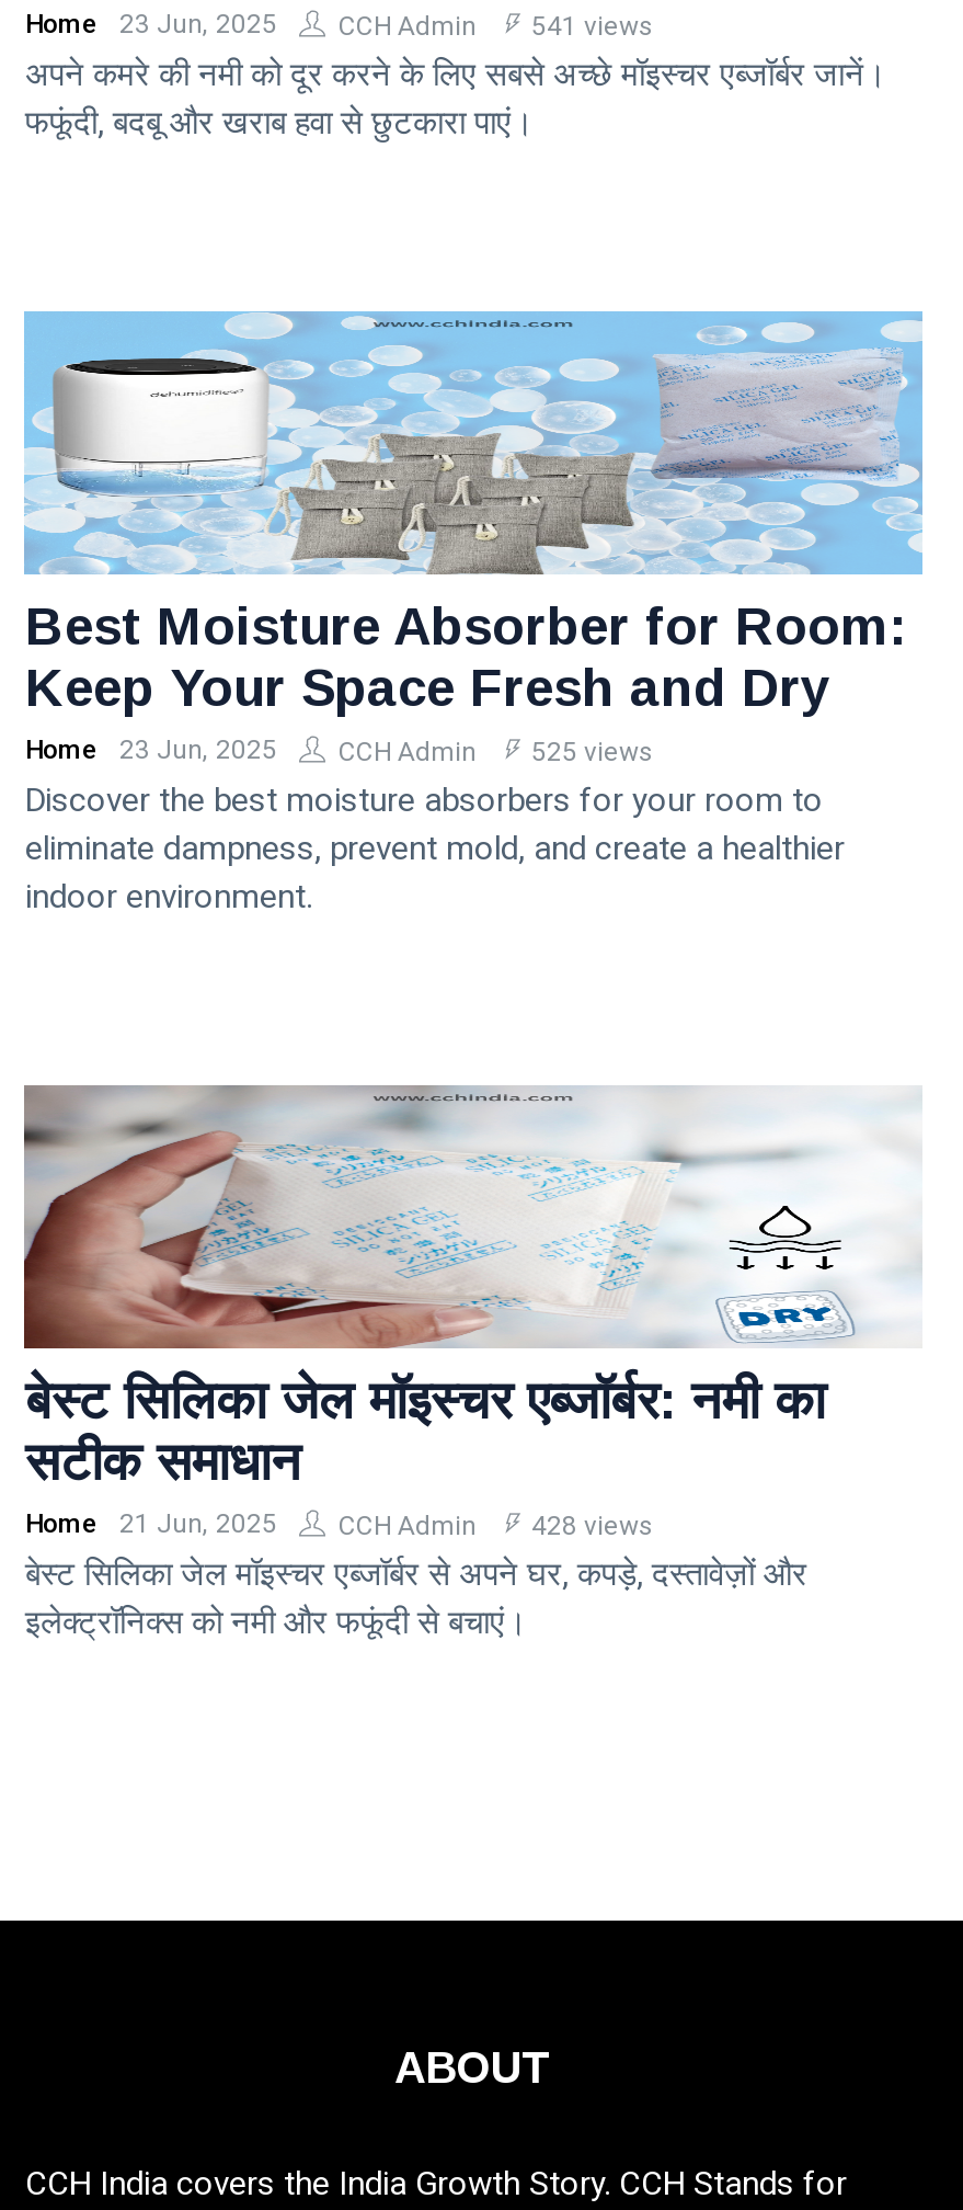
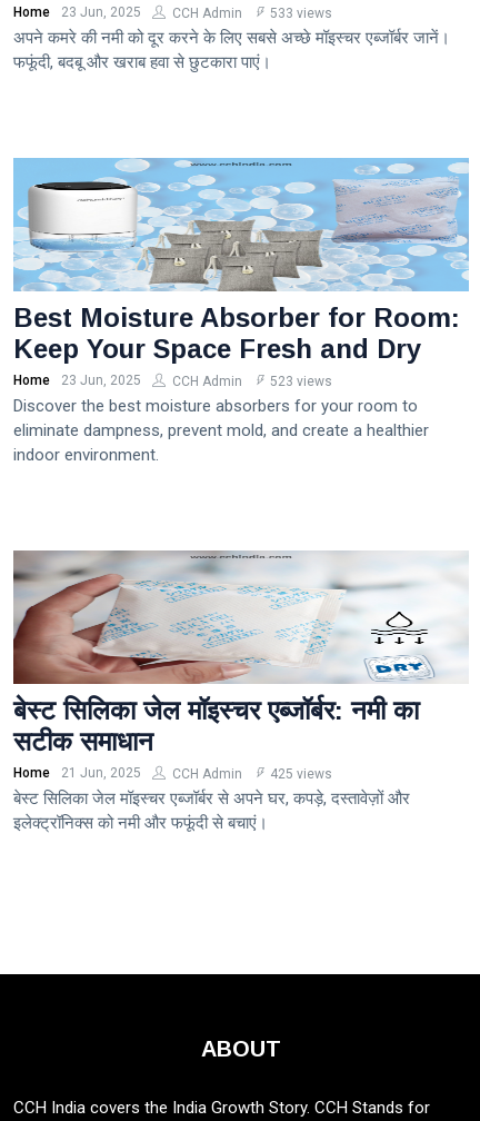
[25,9,654,42] Home 23 Jun, 2025 CCH Admin 541 views -> [14,4,333,21] Home 23 Jun, 2025 CCH Admin 533 views
[25,734,654,767] Home 23 Jun, 2025 CCH Admin 525 views -> [14,373,333,389] Home 23 Jun, 2025 CCH Admin 523 views
[25,1508,654,1541] Home 21 Jun, 2025 CCH Admin 428 views -> [14,765,333,782] Home 21 Jun, 2025 CCH Admin 425 views

